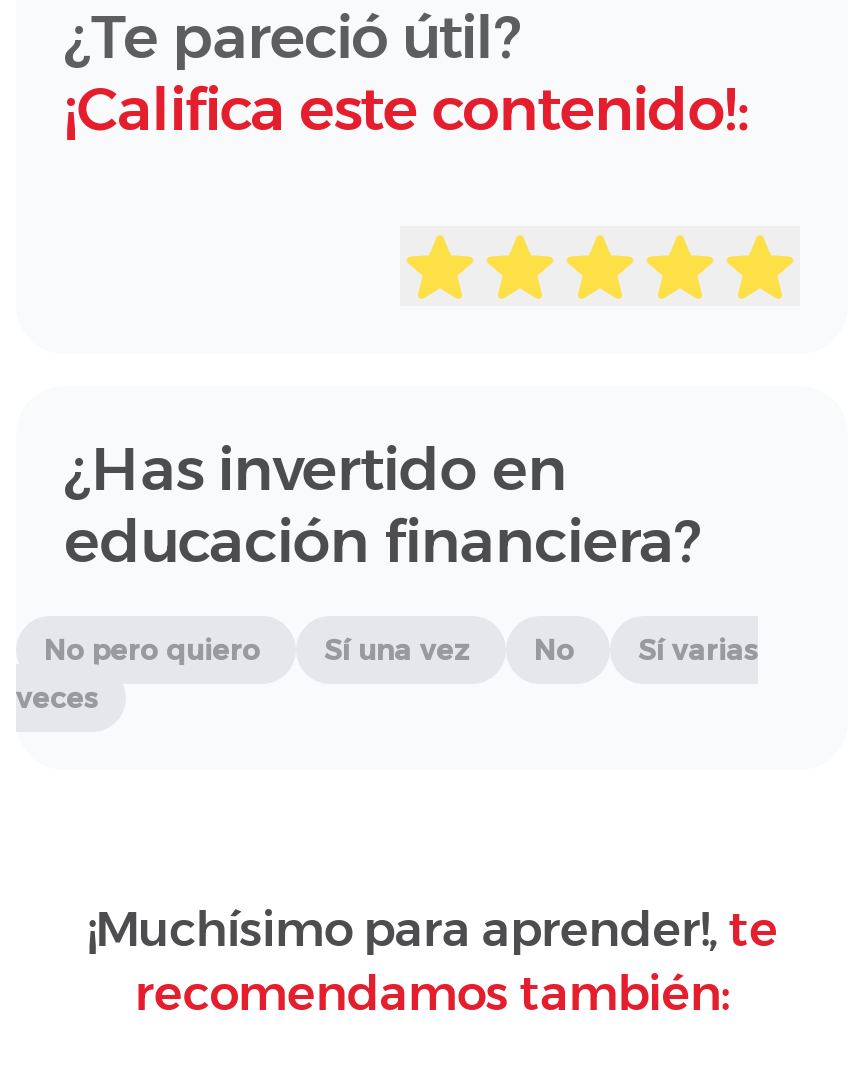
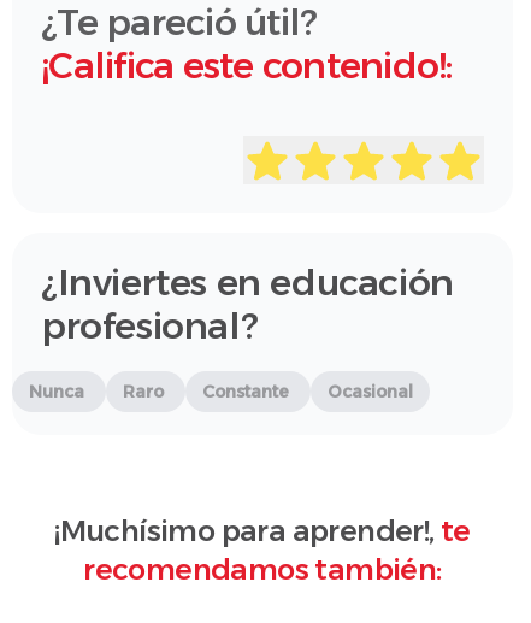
[64,432,701,578] ¿Has invertido en | educación financiera? -> [41,260,454,348] ¿Inviertes en educación | profesional?
[16,632,758,716] No pero quiero | Sí una vez | No | Sí varias | veces -> [29,381,413,402] Nunca | Raro | Constante | Ocasional

